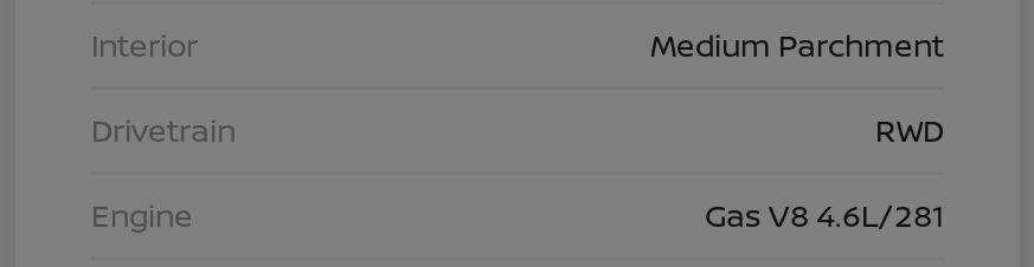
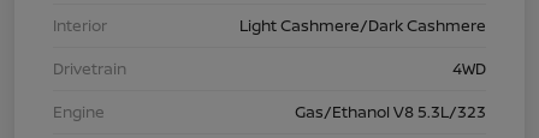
[650,24,944,67] Medium Parchment -> [239,15,486,36] Light Cashmere/Dark Cashmere
[875,109,944,152] RWD -> [452,58,486,79] 4WD
[705,194,944,237] Gas V8 4.6L/281 -> [295,101,486,123] Gas/Ethanol V8 5.3L/323

